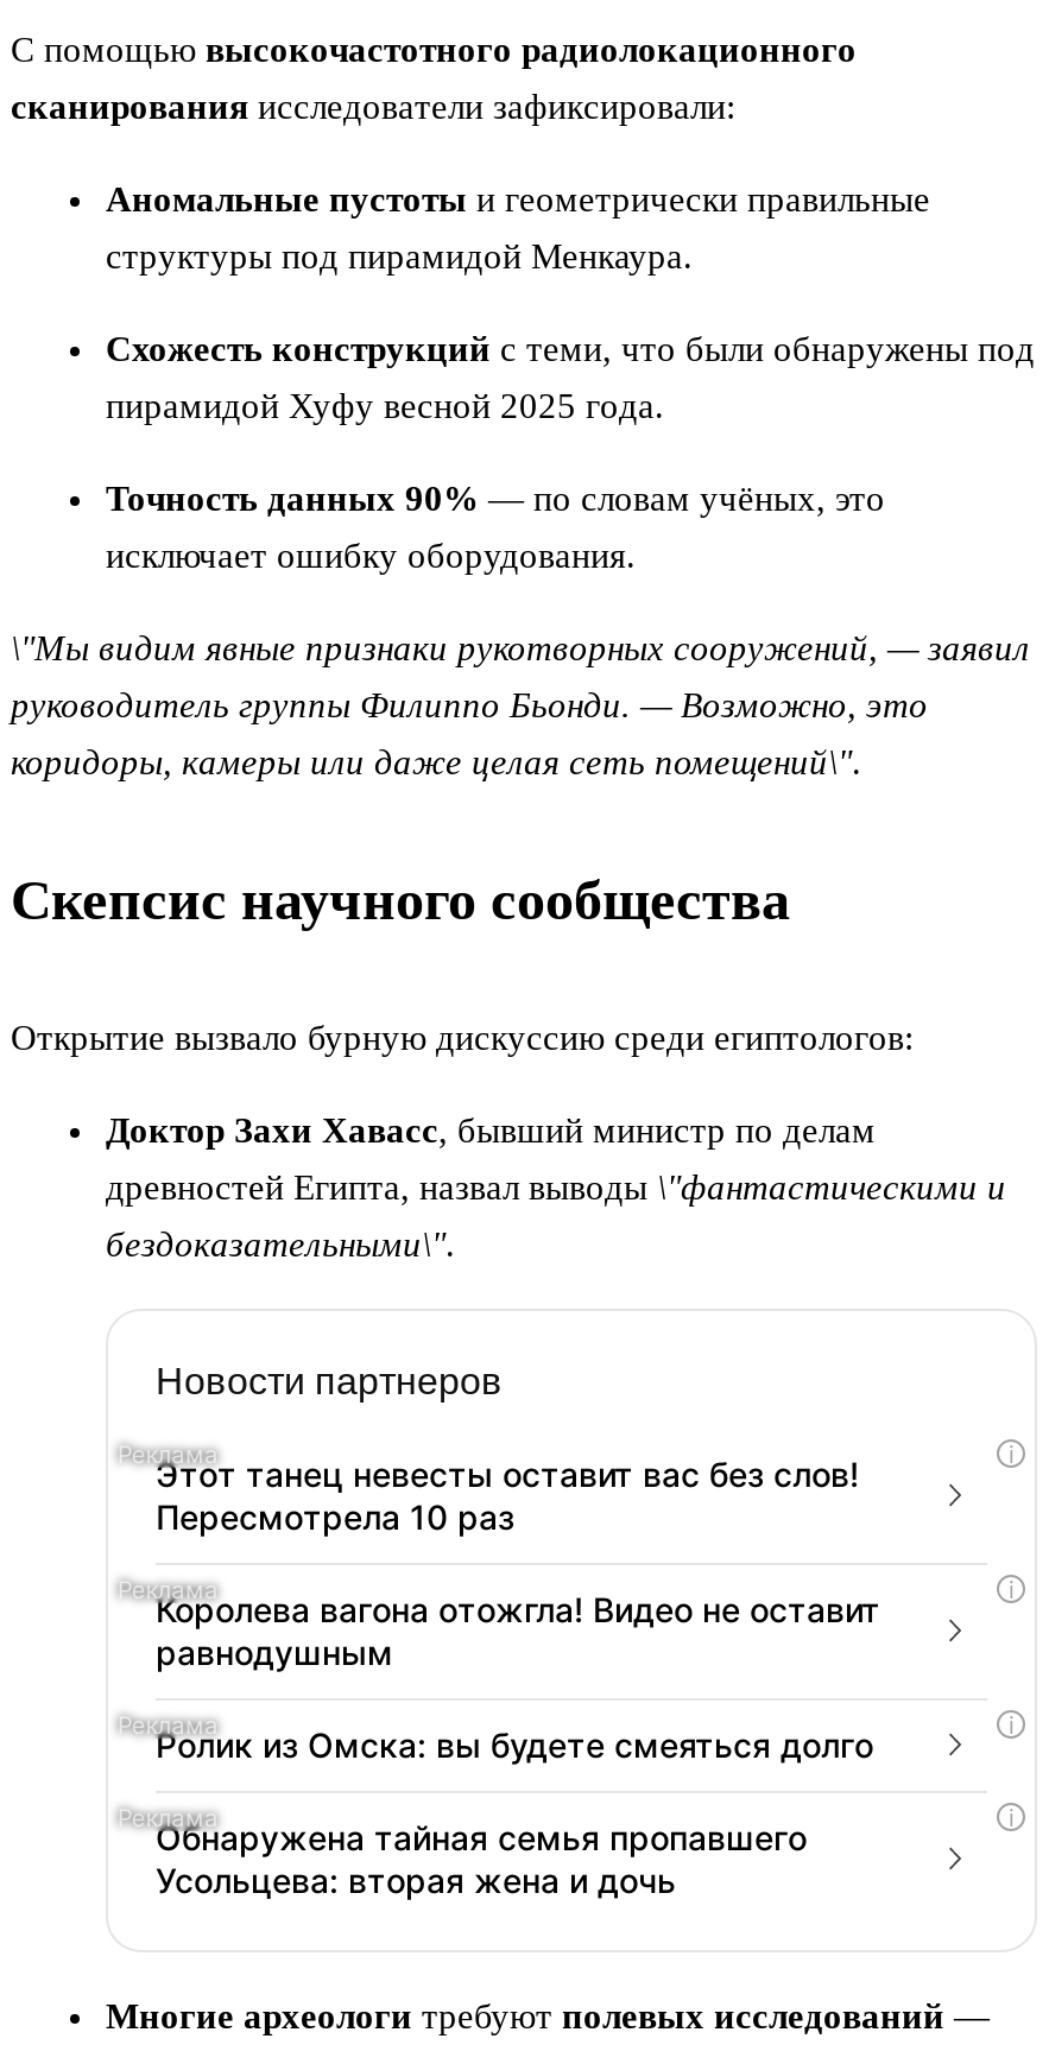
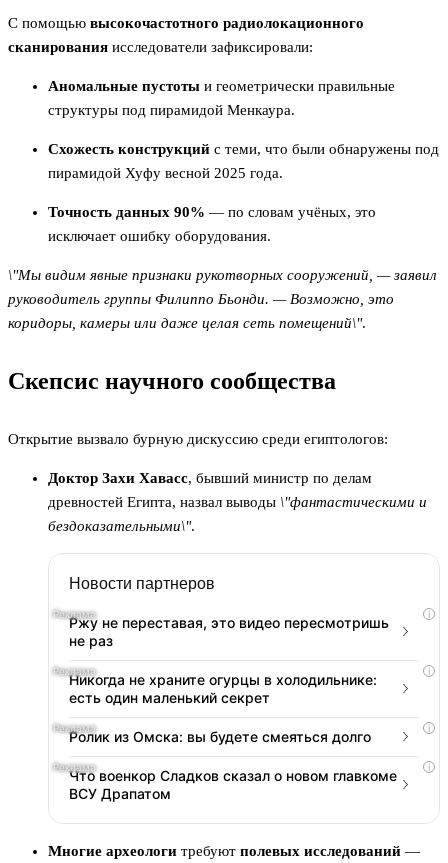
[156,1453,859,1536] Этот танец невесты оставит вас без слов! | Пересмотрела 10 раз -> [69,614,389,649] Ржу не переставая, это видео пересмотришь | не раз
[156,1588,880,1672] Королева вагона отожгла! Видео не оставит | равнодушным -> [69,671,377,706] Никогда не храните огурцы в холодильнике: | есть один маленький секрет
[156,1817,807,1900] Обнаружена тайная семья пропавшего | Усольцева: вторая жена и дочь -> [69,767,397,802] Что военкор Сладков сказал о новом главкоме | ВСУ Драпатом

